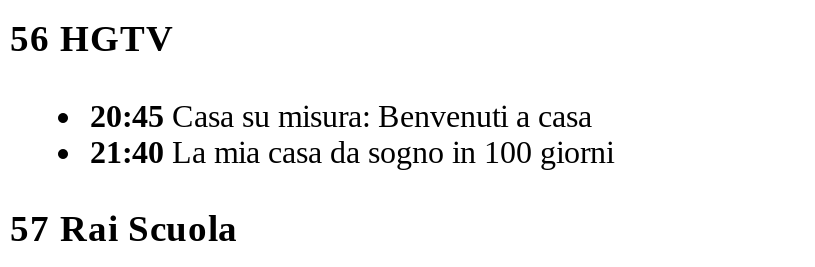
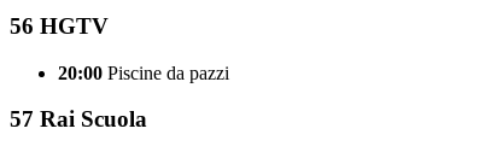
[90,98,614,168] 20:45 Casa su misura: Benvenuti a casa | 21:40 La mia casa da sogno in 100 giorni -> [58,62,229,83] 20:00 Piscine da pazzi

